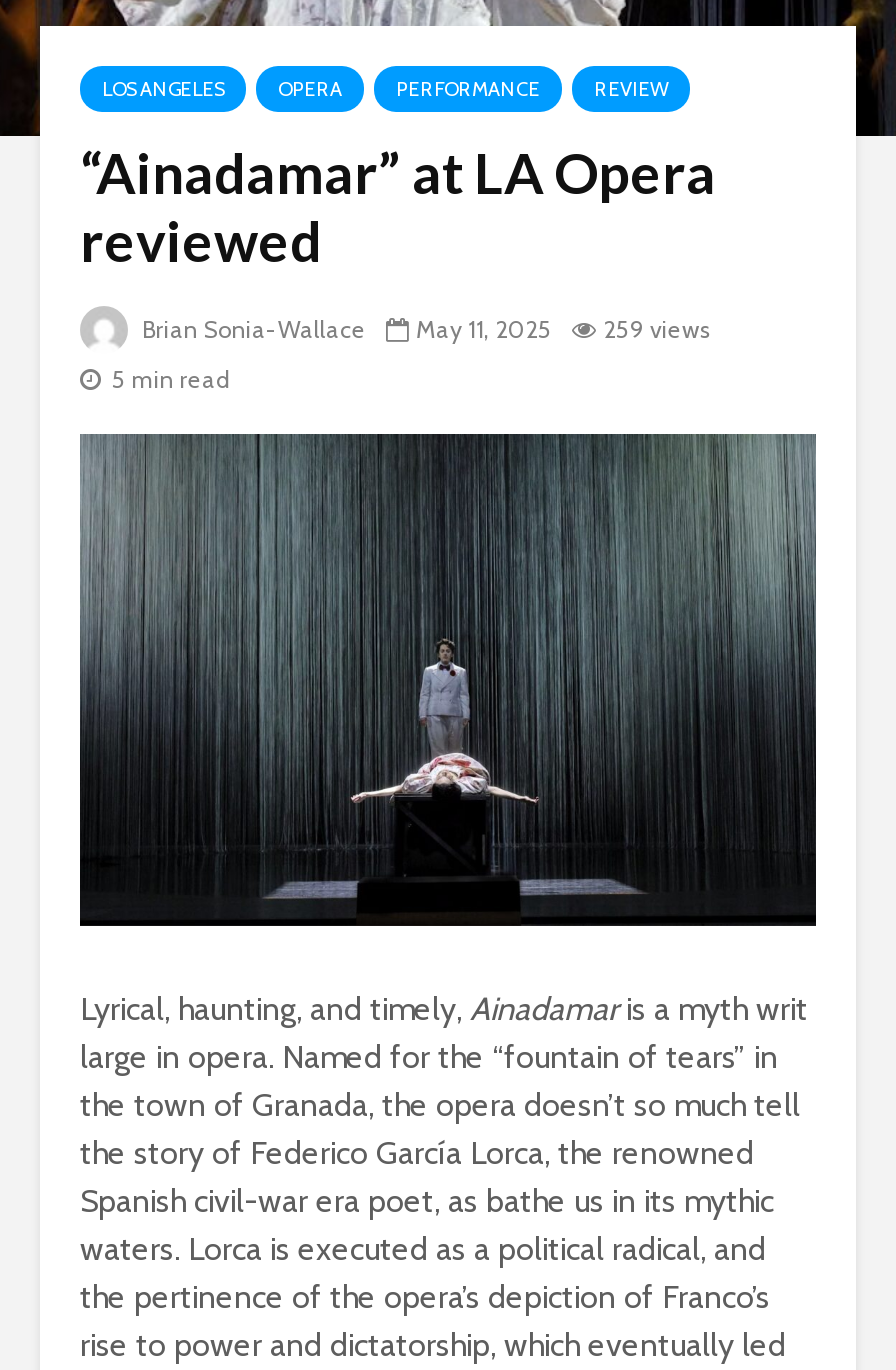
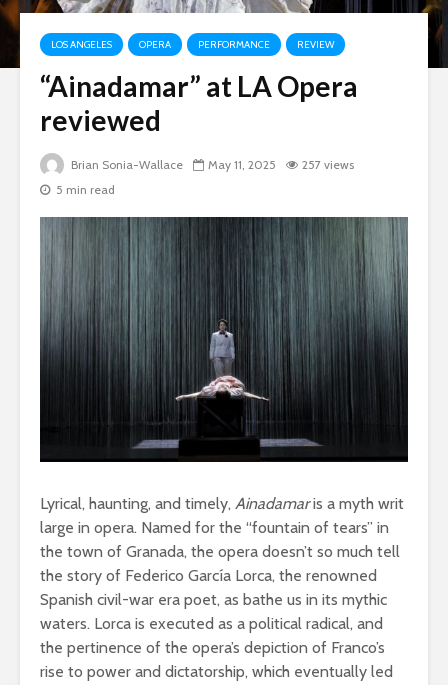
[136,314,710,344] Brian Sonia-Wallace May 11, 2025 259 views -> [68,157,354,172] Brian Sonia-Wallace May 11, 2025 257 views

